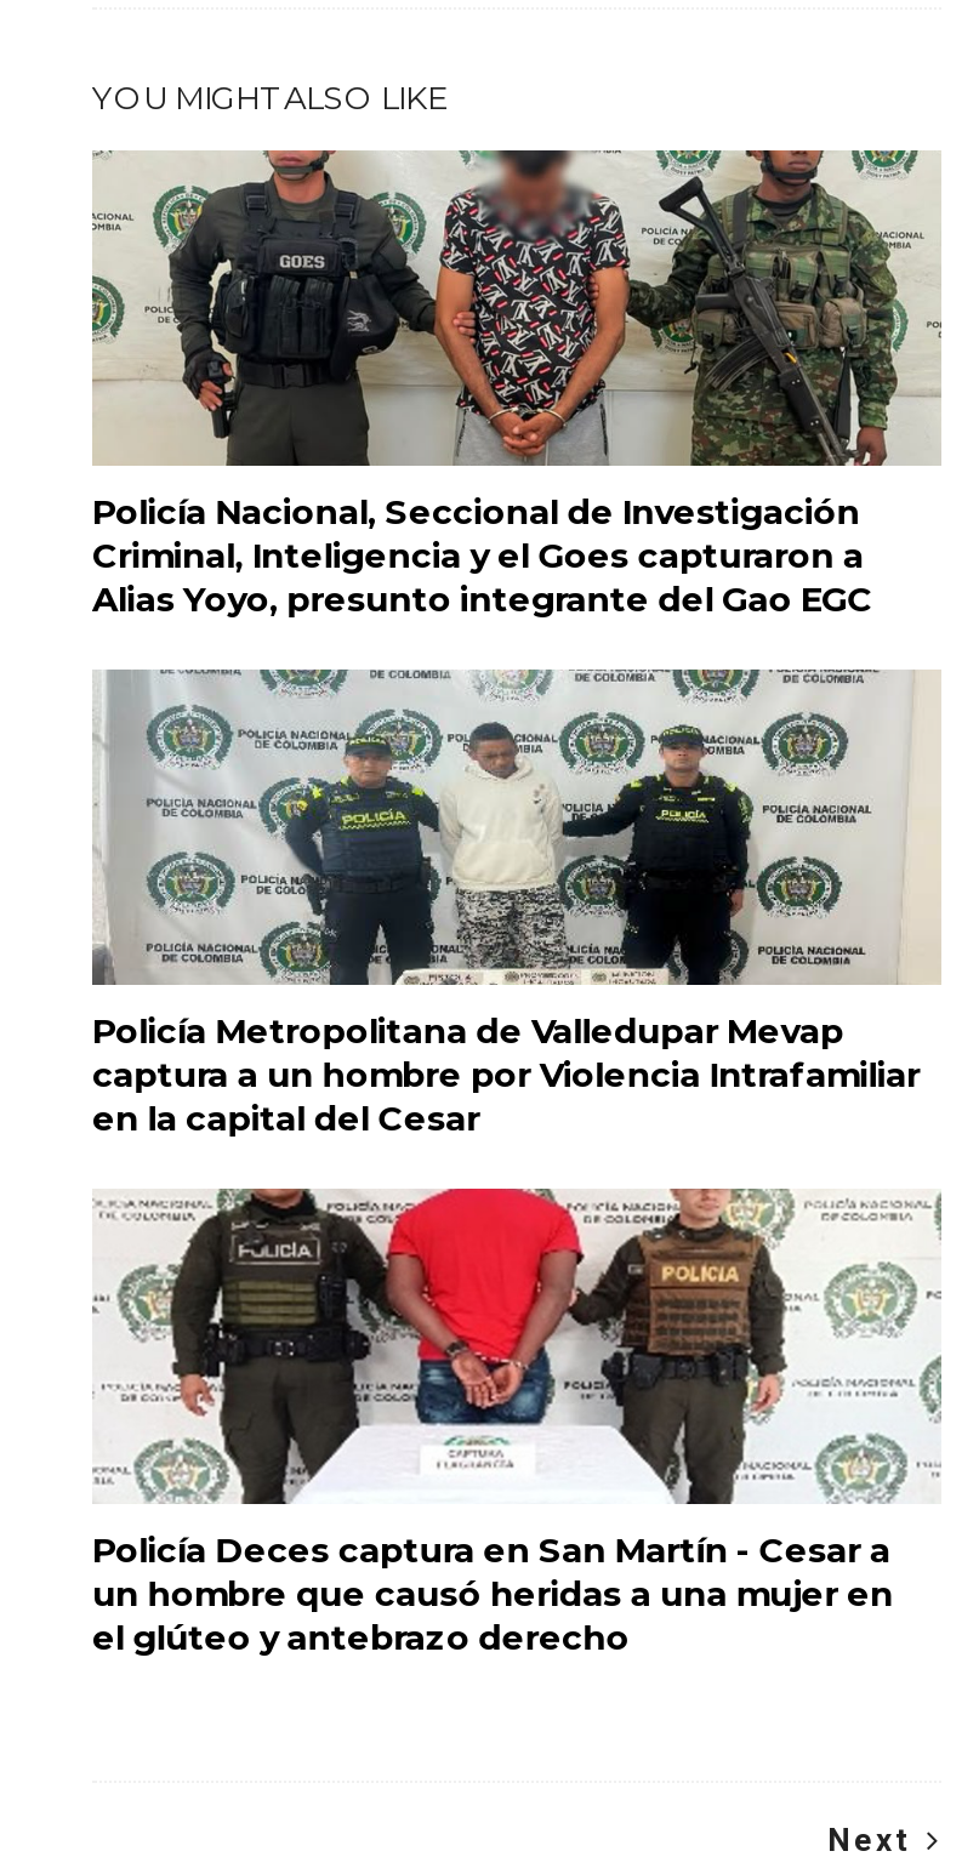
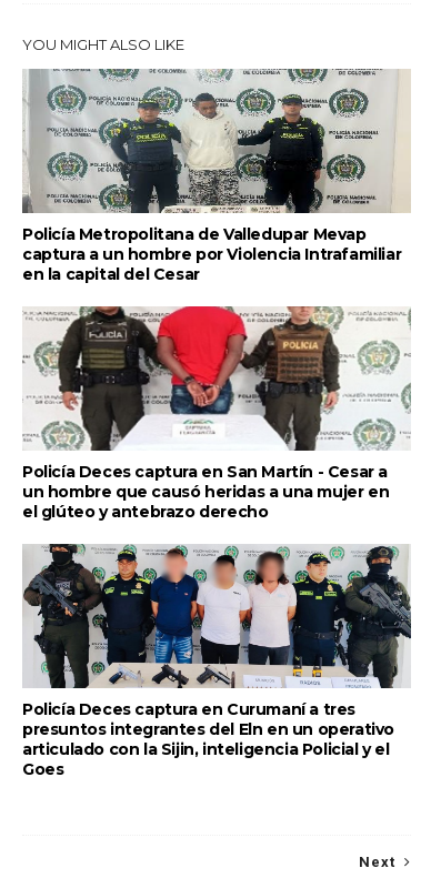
[92,148,941,620] [image] | Policía Nacional, Seccional de Investigación | Criminal, Inteligencia y el Goes capturaron a | Alias Yoyo, presunto integrante del Gao EGC -> none
moved [90,665,920,1658] -> [21,67,401,521]: [image] | Policía Metropolitana de Valledupar Mevap | captura a un hombre por Violencia Intrafamiliar | en la capital del Cesar | Policía Deces captura en San Martín - Cesar a | un hombre que causó heridas a una mujer en | el glúteo y antebrazo derecho
none -> [22,543,412,779] [image] | Policía Deces captura en Curumaní a tres | presuntos integrantes del Eln en un operativo | articulado con la Sijin, inteligencia Policial y el | Goes

